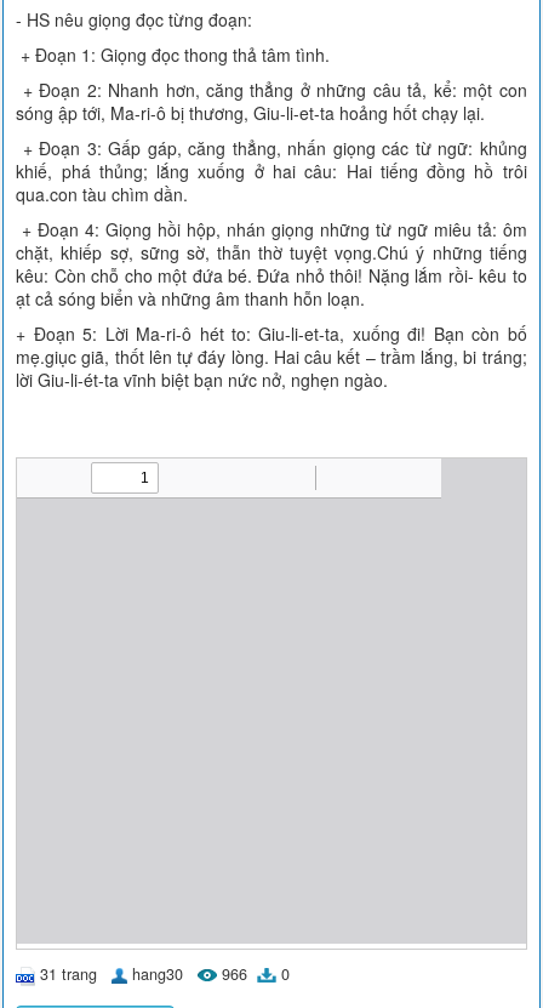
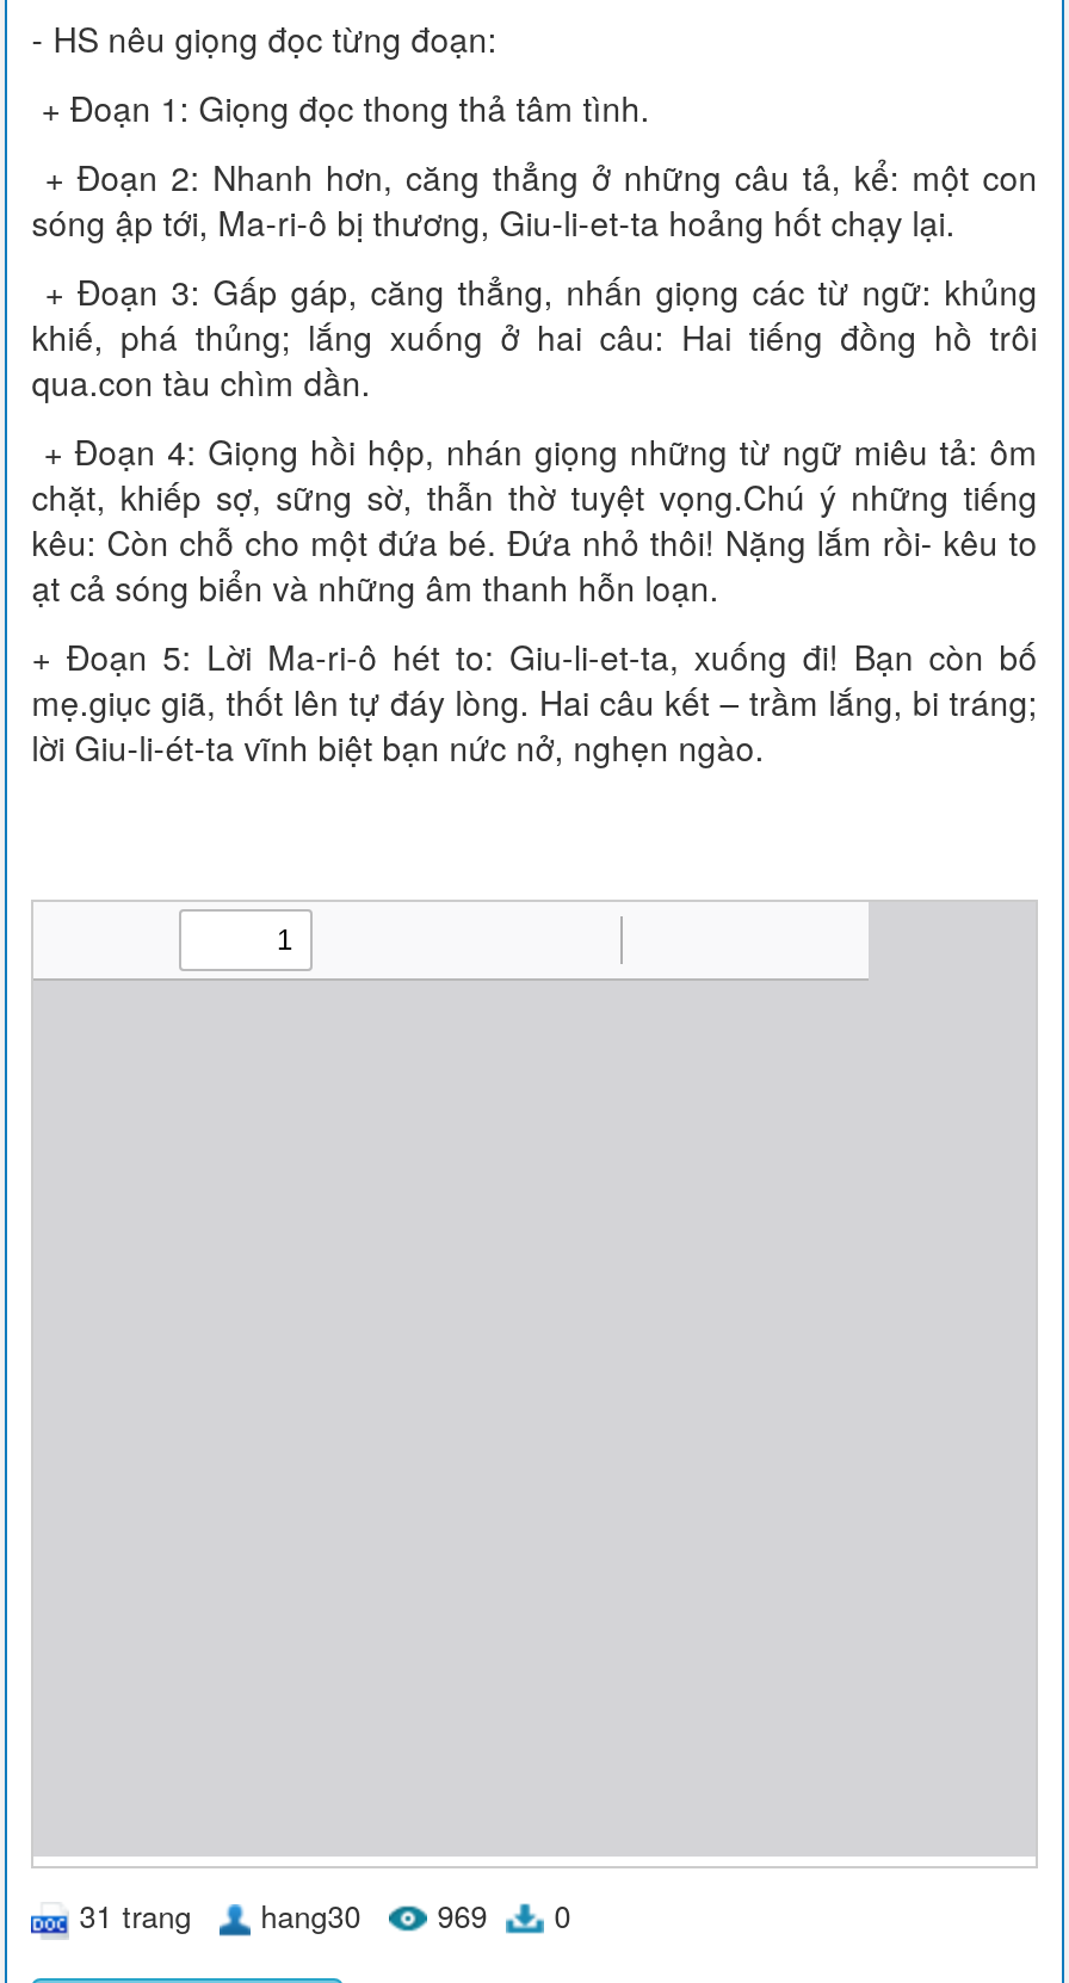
[40,963,290,985] 31 trang hang30 966 0 -> [79,1895,571,1938] 31 trang hang30 969 0

